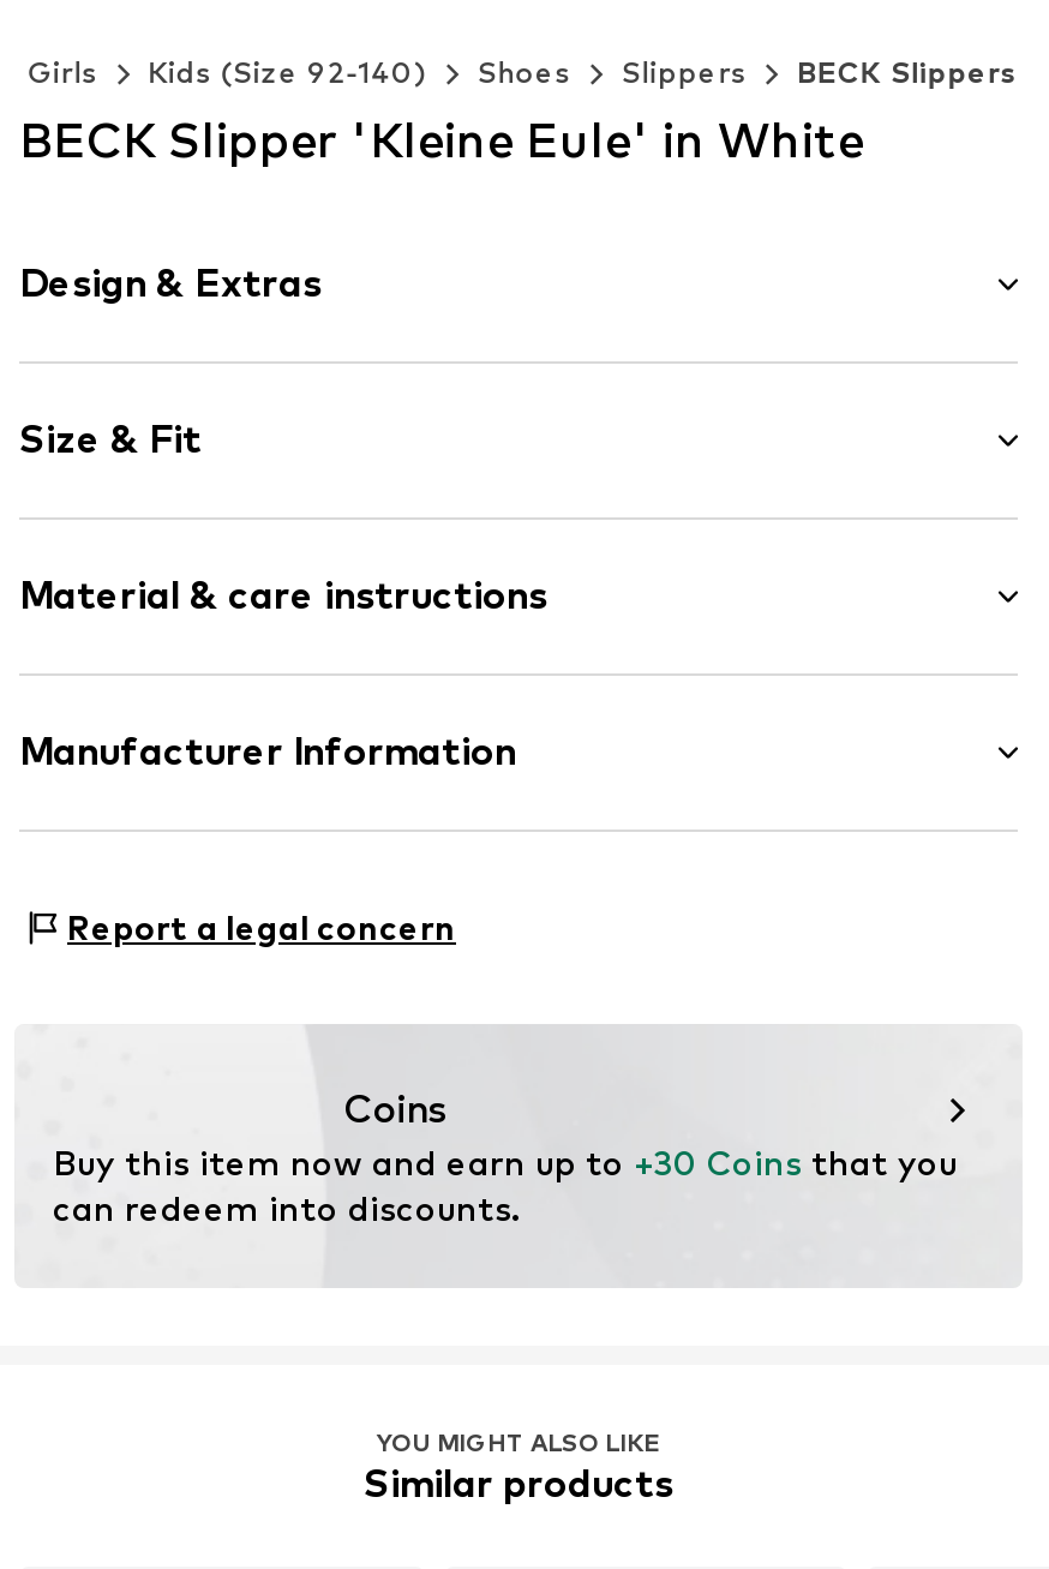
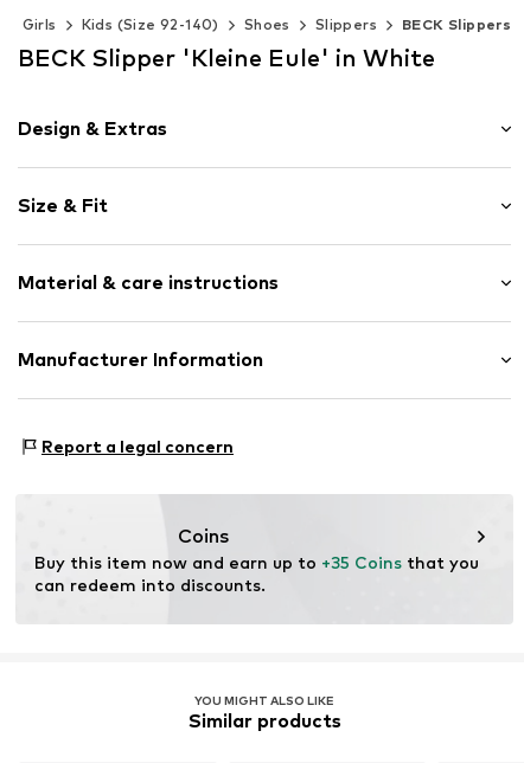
[53,1142,958,1183] Buy this item now and earn up to +30 Coins that you -> [34,552,479,573] Buy this item now and earn up to +35 Coins that you

